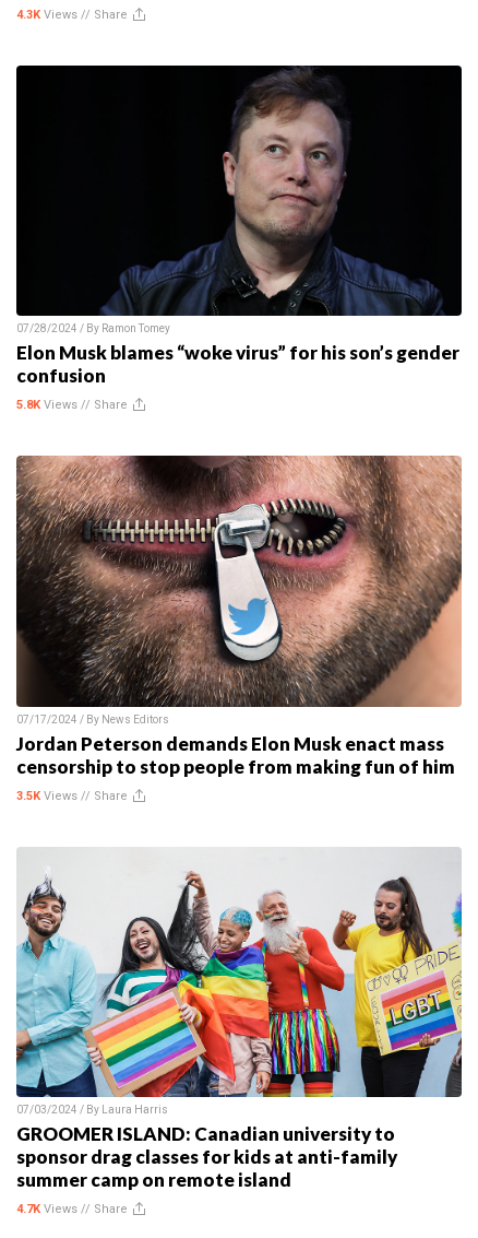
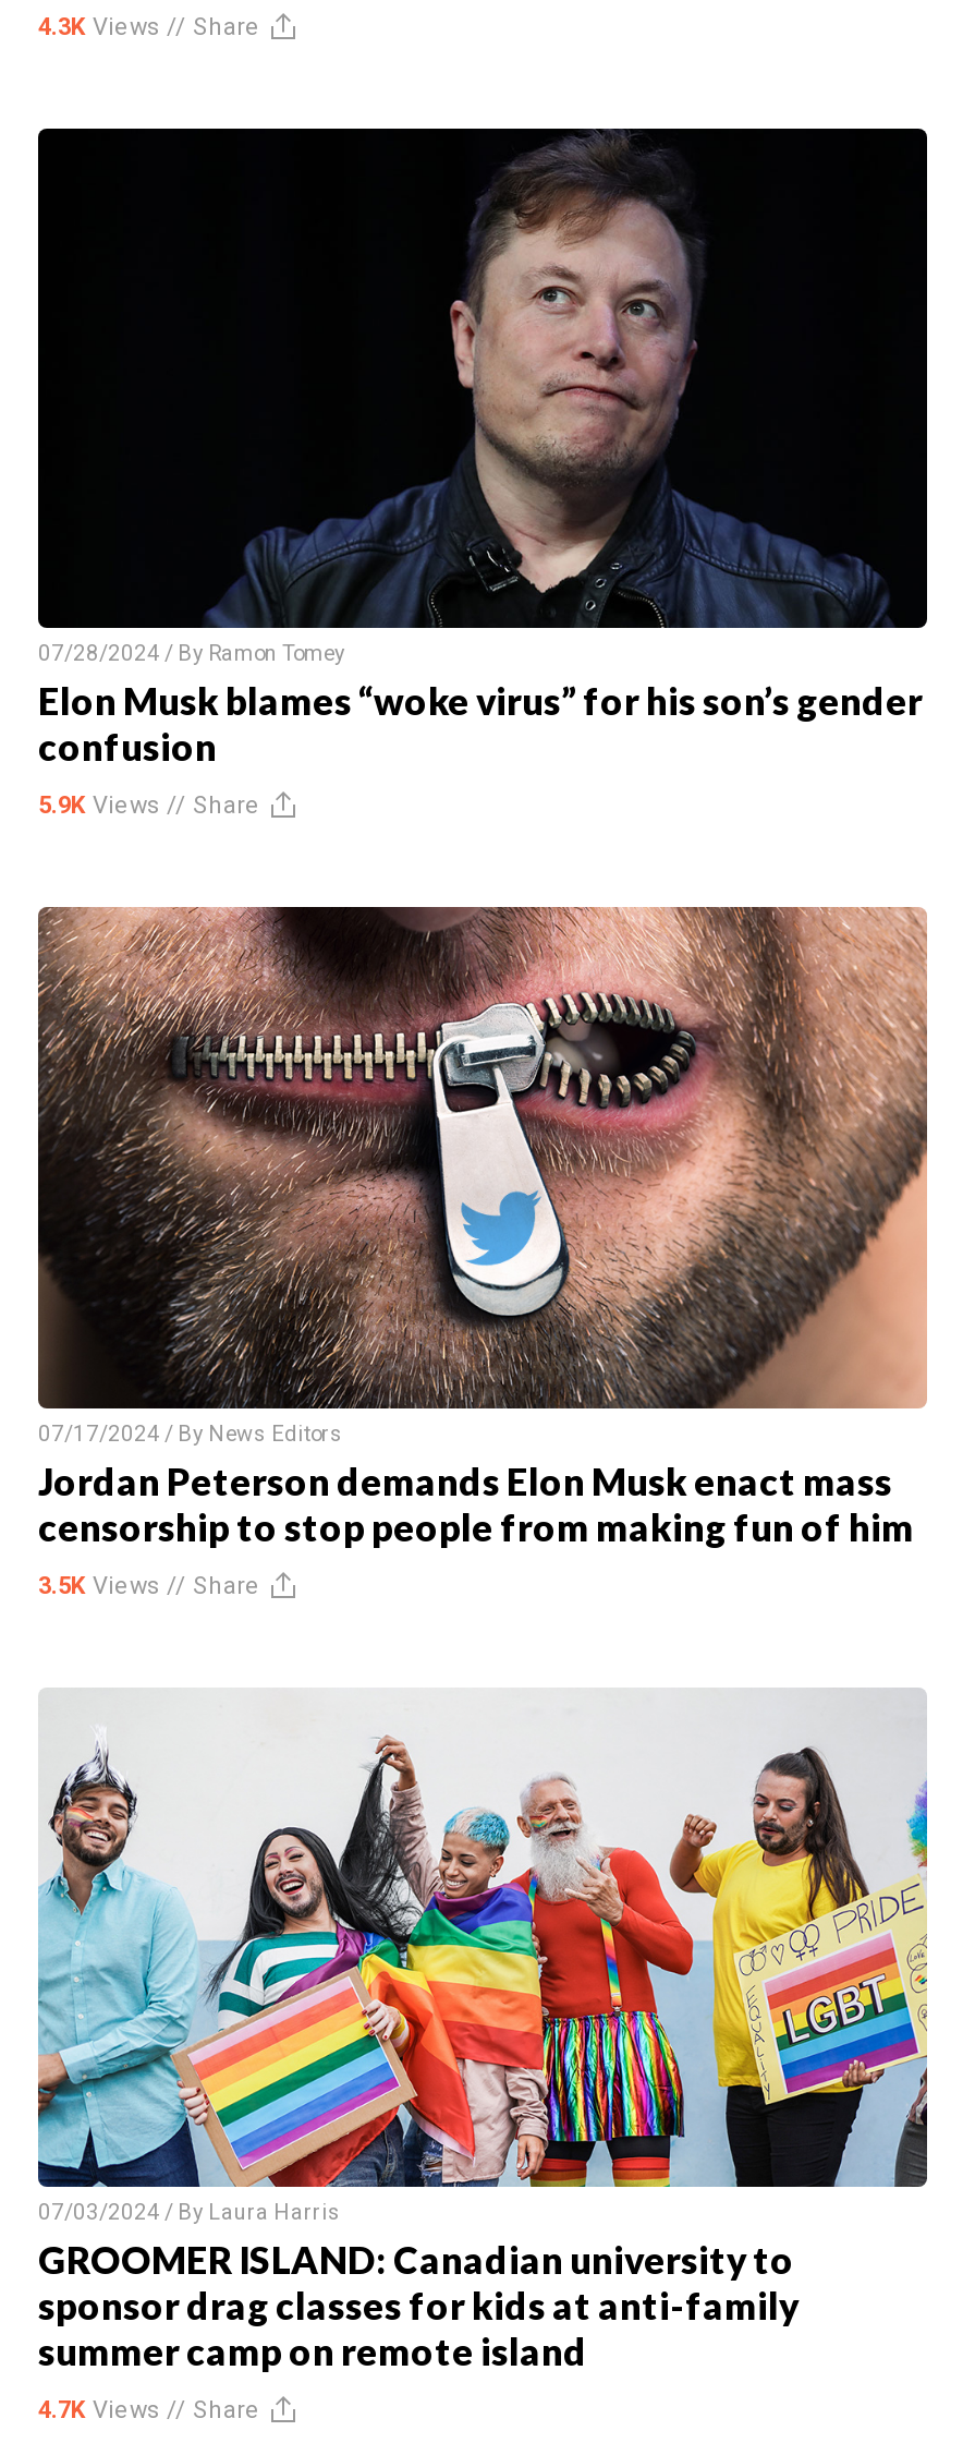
[16,398,128,412] 5.8K Views // Share -> [38,791,260,820] 5.9K Views // Share

